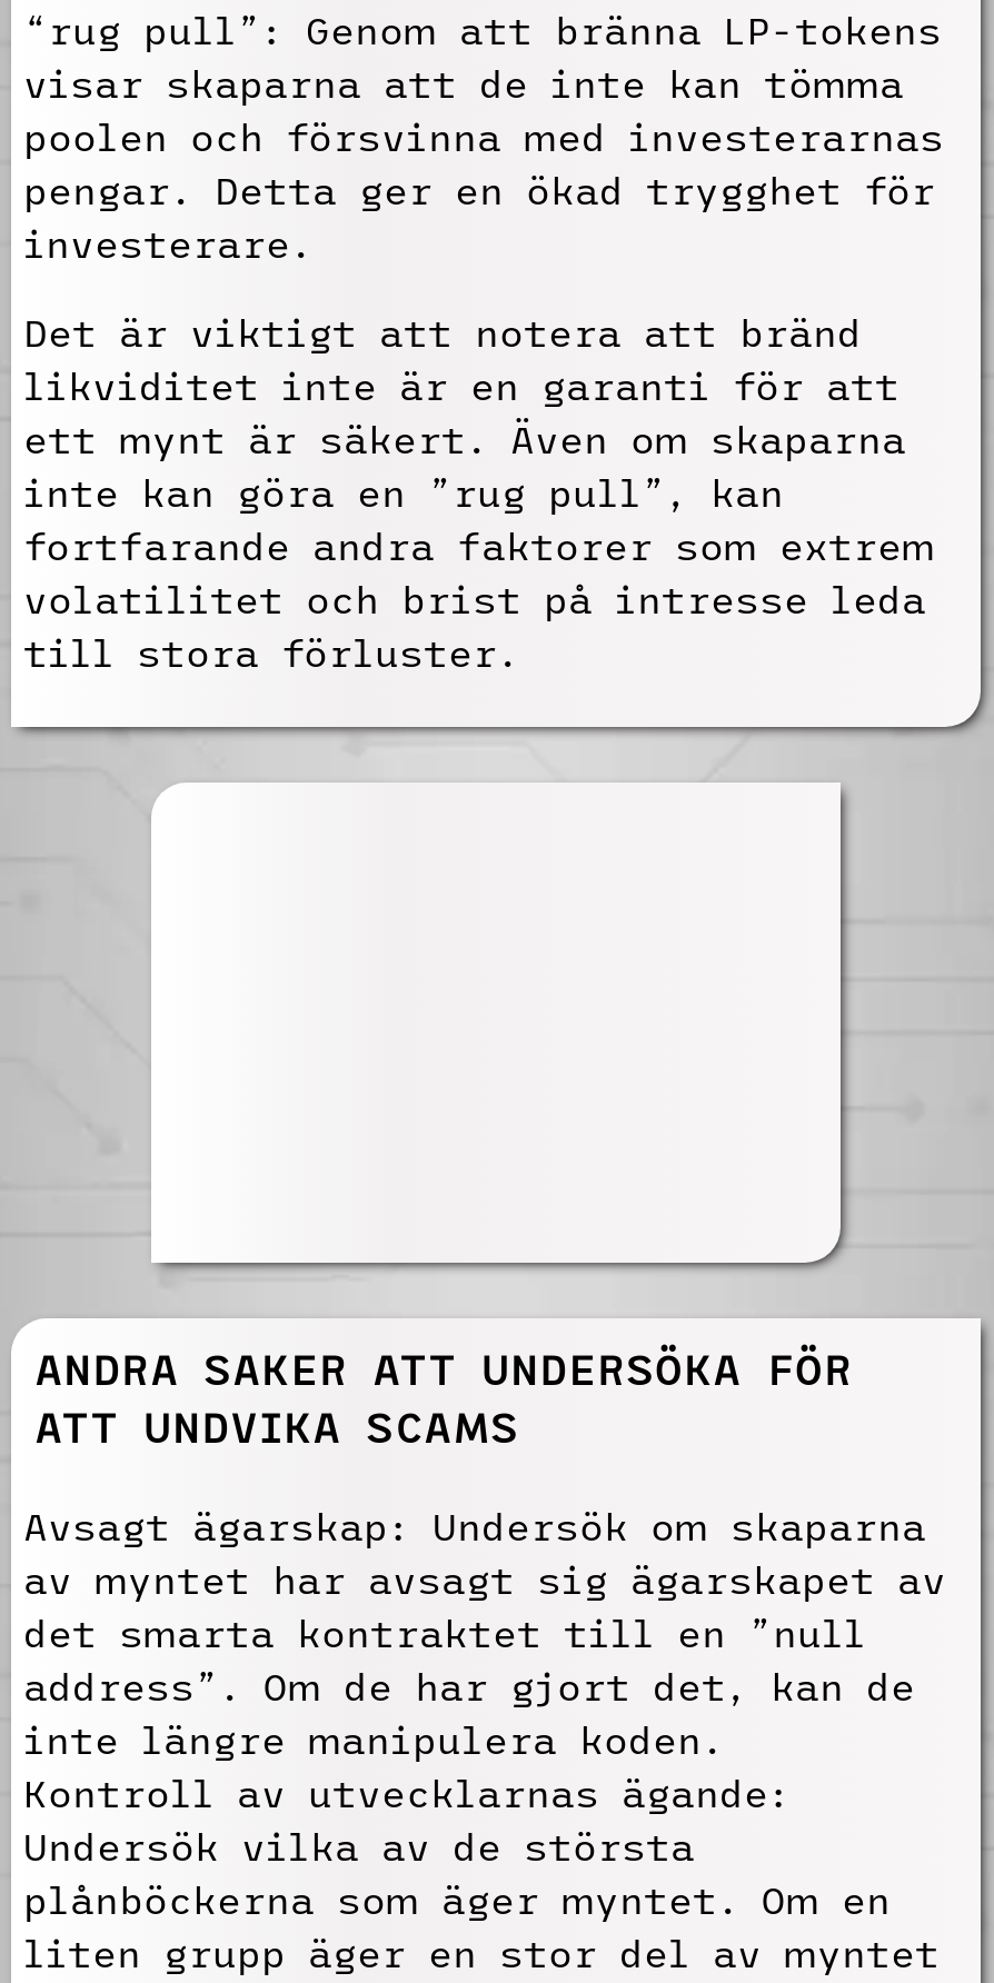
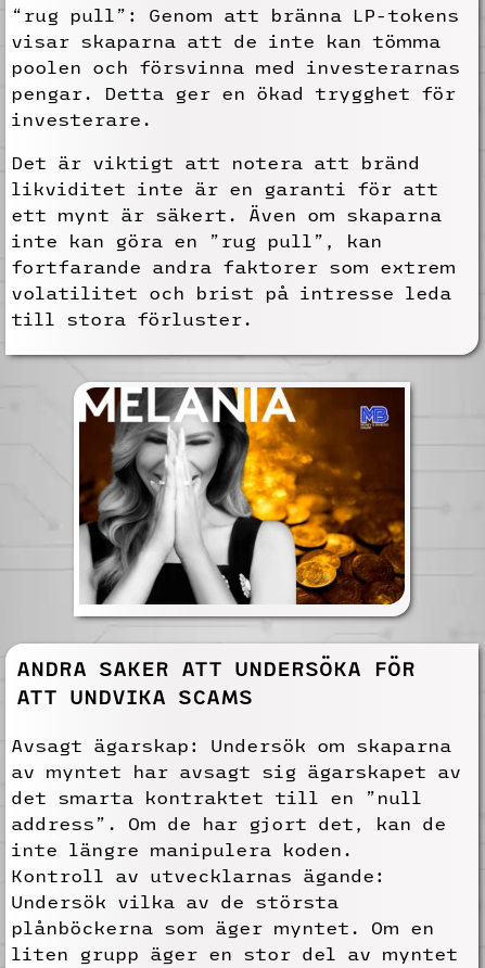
none -> [78,386,406,606] [image]

